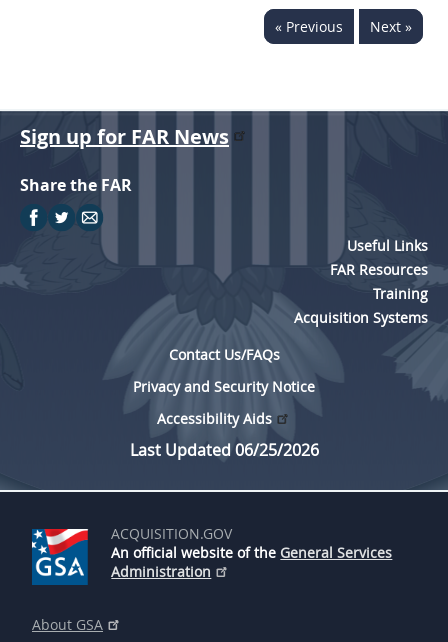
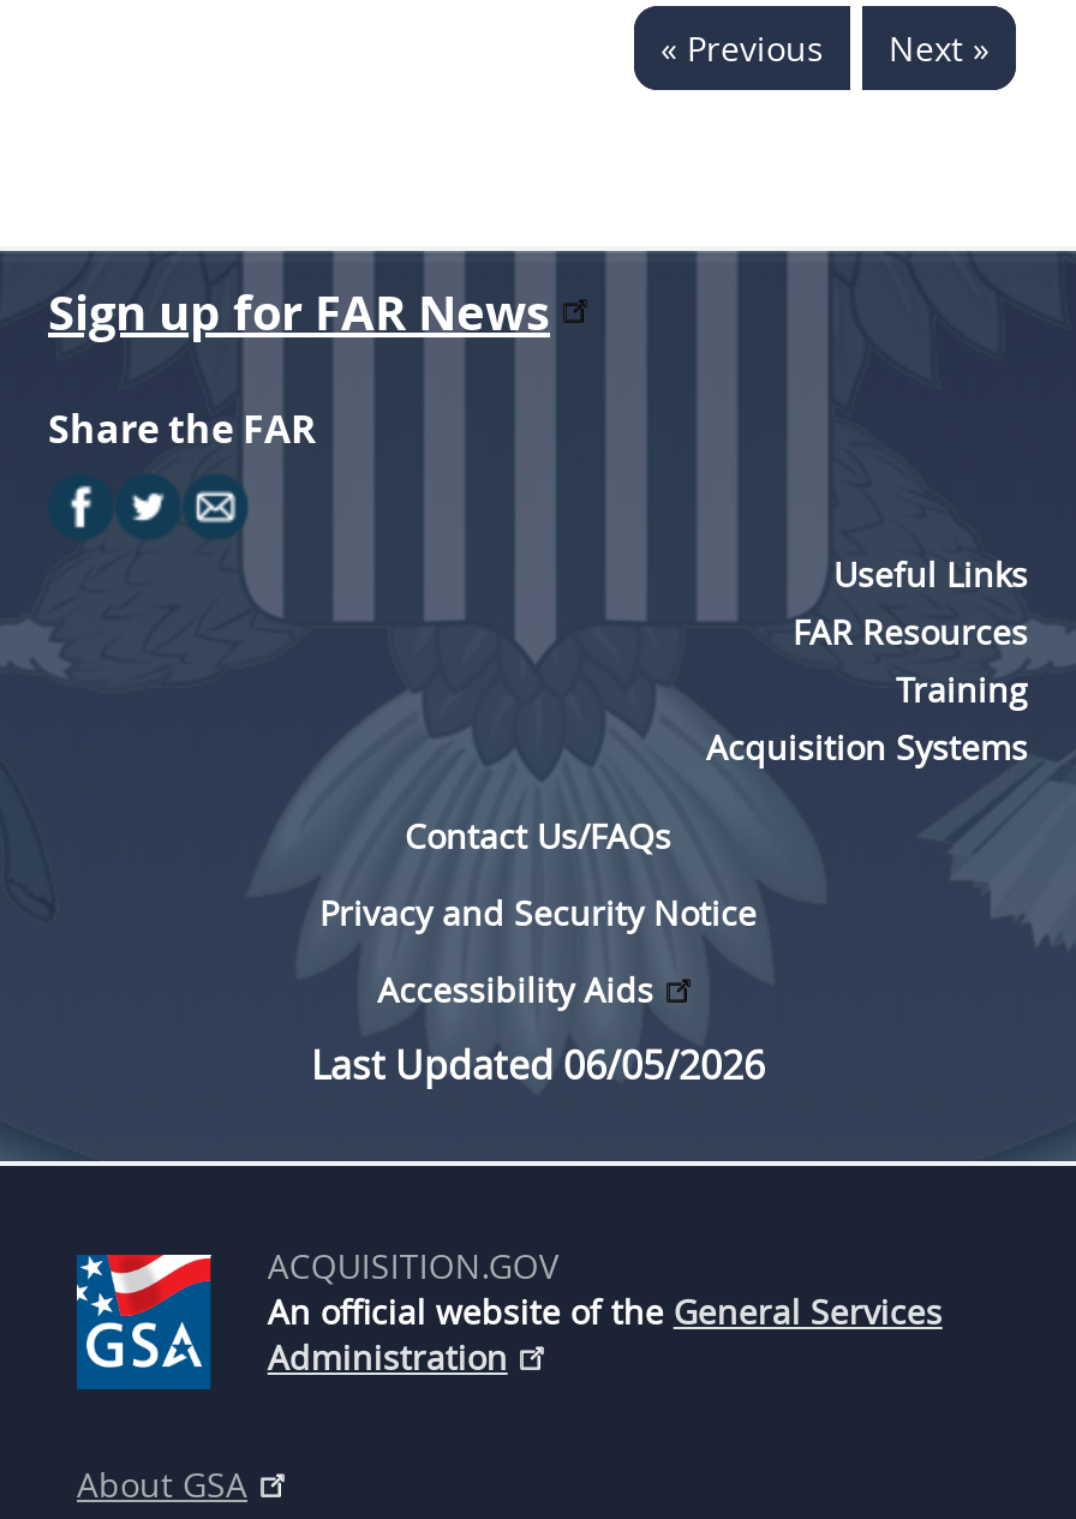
[129,439,318,461] Last Updated 06/25/2026 -> [311,1039,765,1092] Last Updated 06/05/2026

